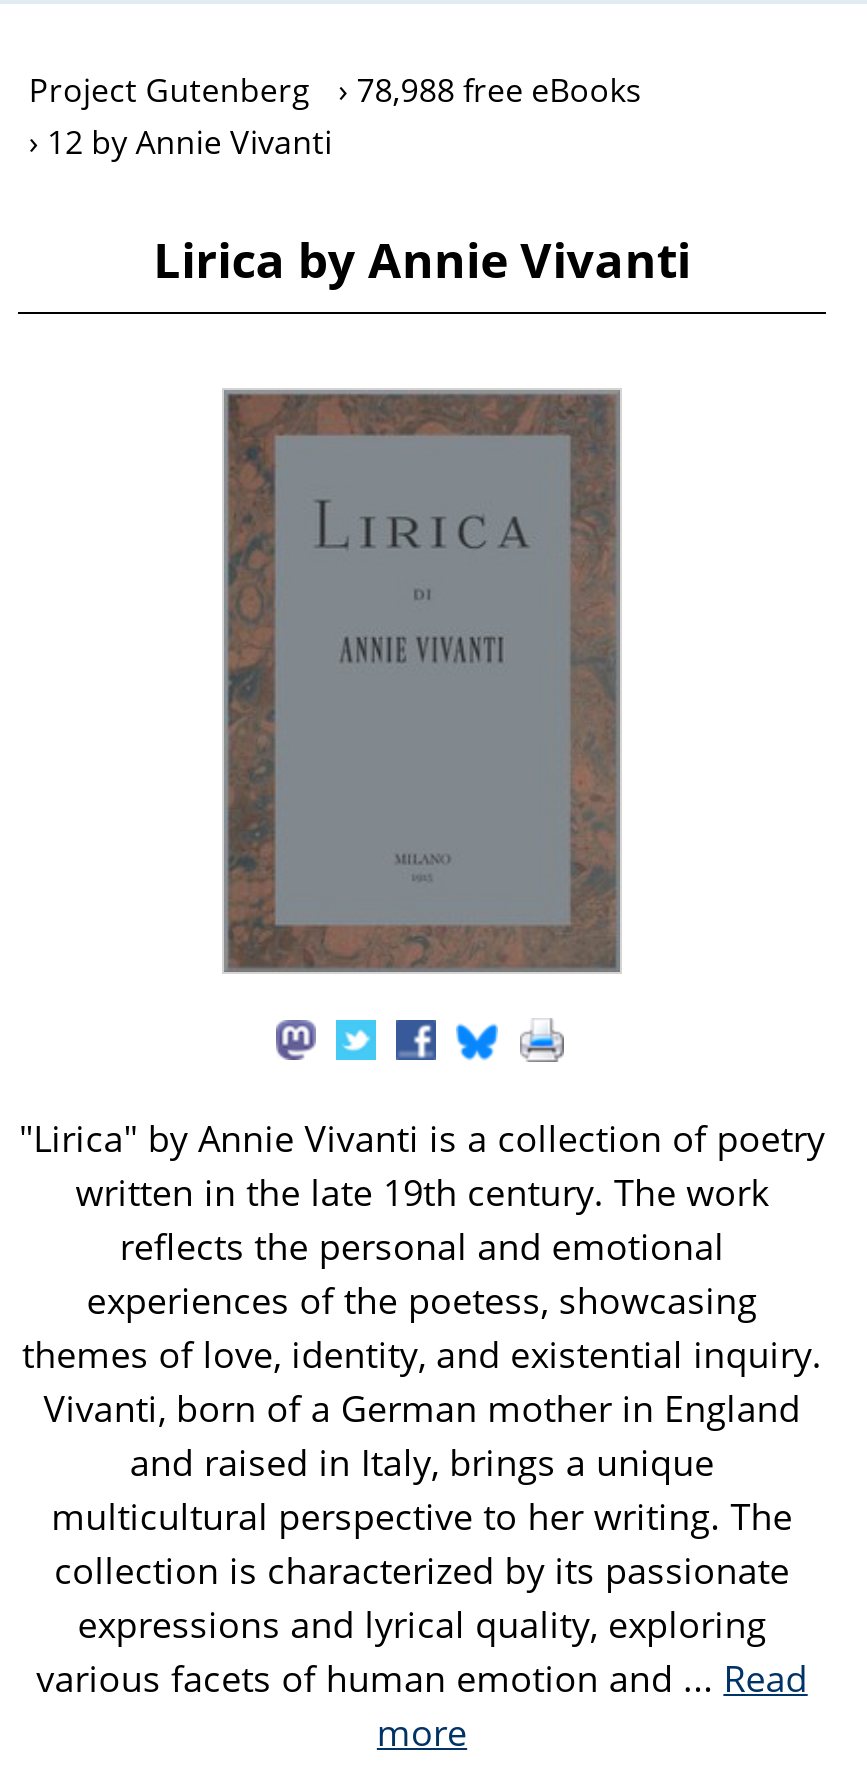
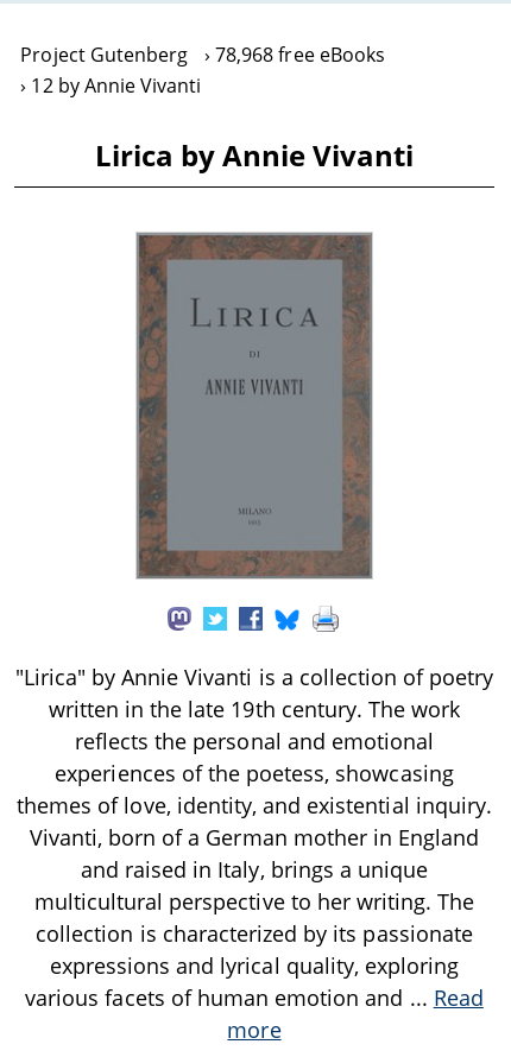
[29,68,642,112] Project Gutenberg 78,988 free eBooks -> [21,42,385,68] Project Gutenberg 78,968 free eBooks

